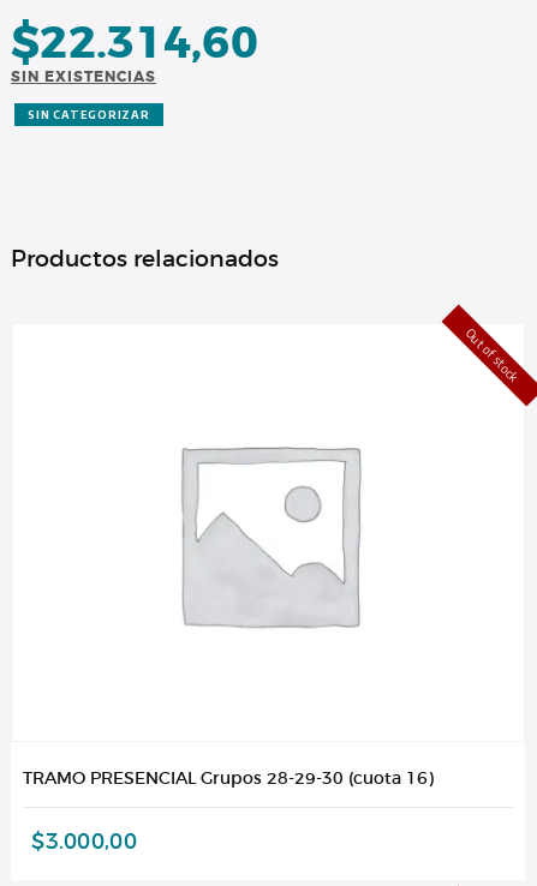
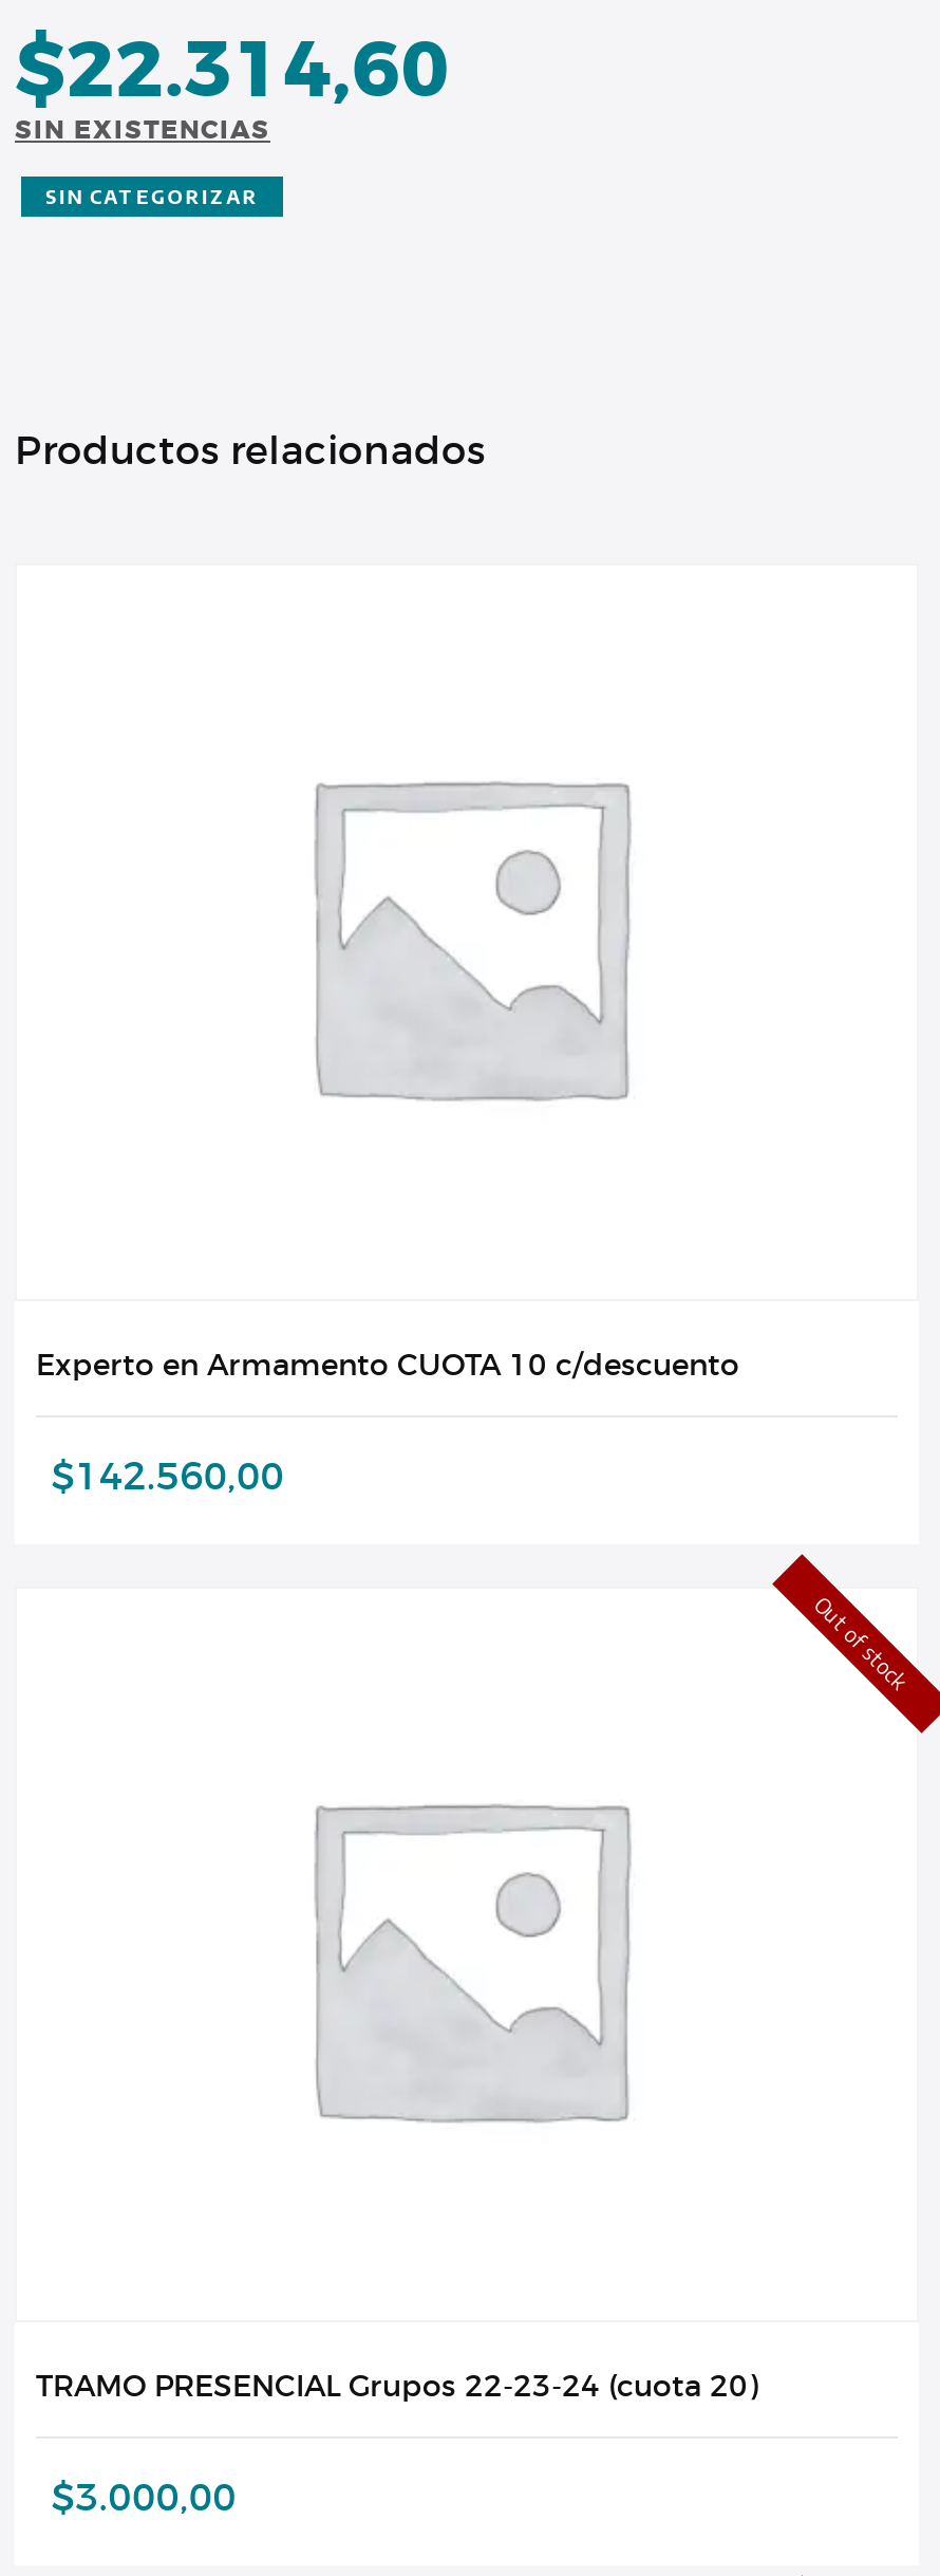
none -> [36,1345,739,1499] Experto en Armamento CUOTA 10 c/descuento | $142.560,00
[23,767,434,789] TRAMO PRESENCIAL Grupos 28-29-30 (cuota 16) -> [36,2366,758,2405] TRAMO PRESENCIAL Grupos 22-23-24 (cuota 20)

